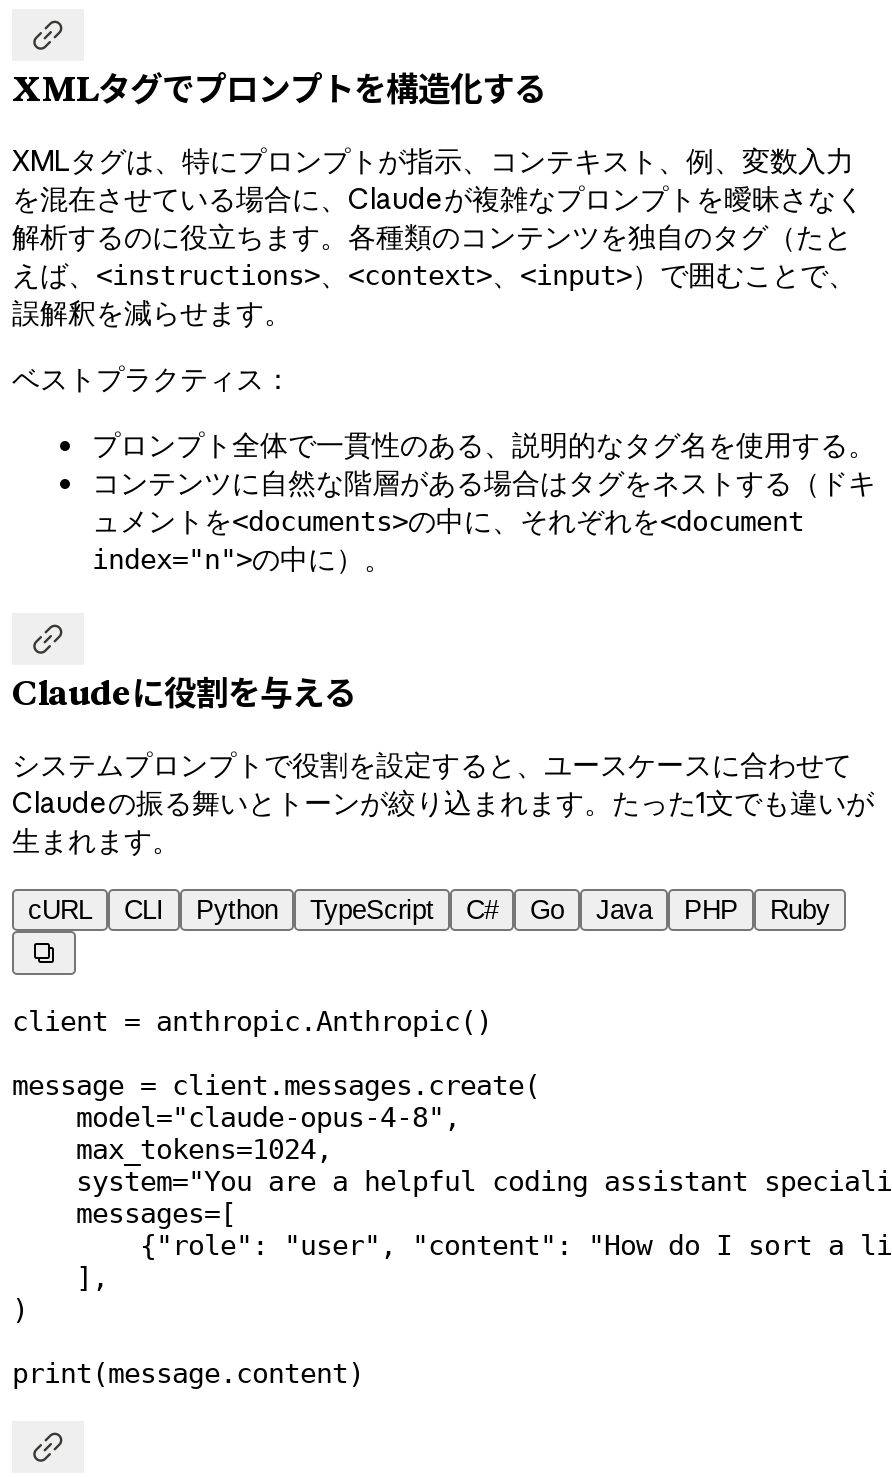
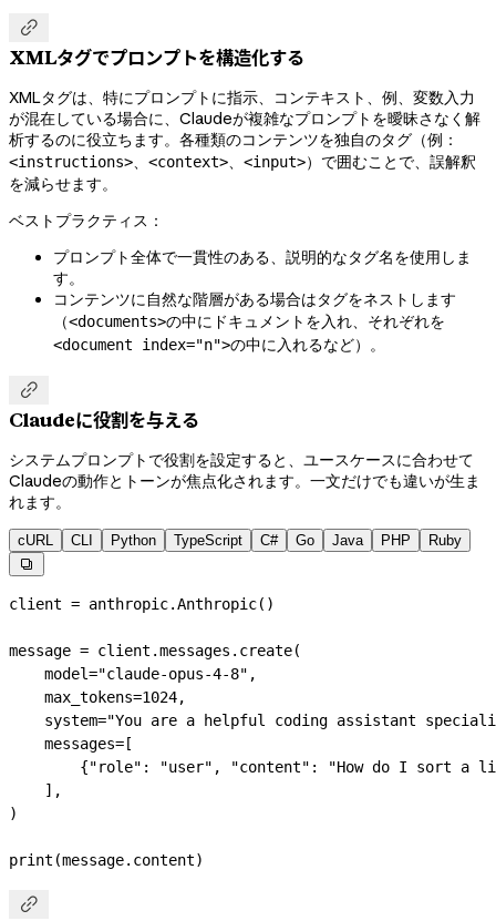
[12,144,864,332] XMLタグは、特にプロンプトが指示、コンテキスト、例、変数入力 | を混在させている場合に、Claudeが複雑なプロンプトを曖昧さなく | 解析するのに役立ちます。各種類のコンテンツを独自のタグ（たと | えば、<instructions>、<context>、<input>）で囲むことで、 | 誤解釈を減らせます。 -> [9,88,480,194] XMLタグは、特にプロンプトに指示、コンテキスト、例、変数入力 | が混在している場合に、Claudeが複雑なプロンプトを曖昧さなく解 | 析するのに役立ちます。各種類のコンテンツを独自のタグ（例： | <instructions>、<context>、<input>）で囲むことで、誤解釈 | を減らせます。
[92,428,876,578] プロンプト全体で一貫性のある、説明的なタグ名を使用する。 | コンテンツに自然な階層がある場合はタグをネストする（ドキ | ュメントを<documents>の中に、それぞれを<document | index="n">の中に）。 -> [53,247,472,355] プロンプト全体で一貫性のある、説明的なタグ名を使用しま | す。 | コンテンツに自然な階層がある場合はタグをネストします | （<documents>の中にドキュメントを入れ、それぞれを | <document index="n">の中に入れるなど）。
[12,785,874,859] Claudeの振る舞いとトーンが絞り込まれます。たった1文でも違いが | 生まれます。 -> [9,471,480,512] Claudeの動作とトーンが焦点化されます。一文だけでも違いが生ま | れます。

